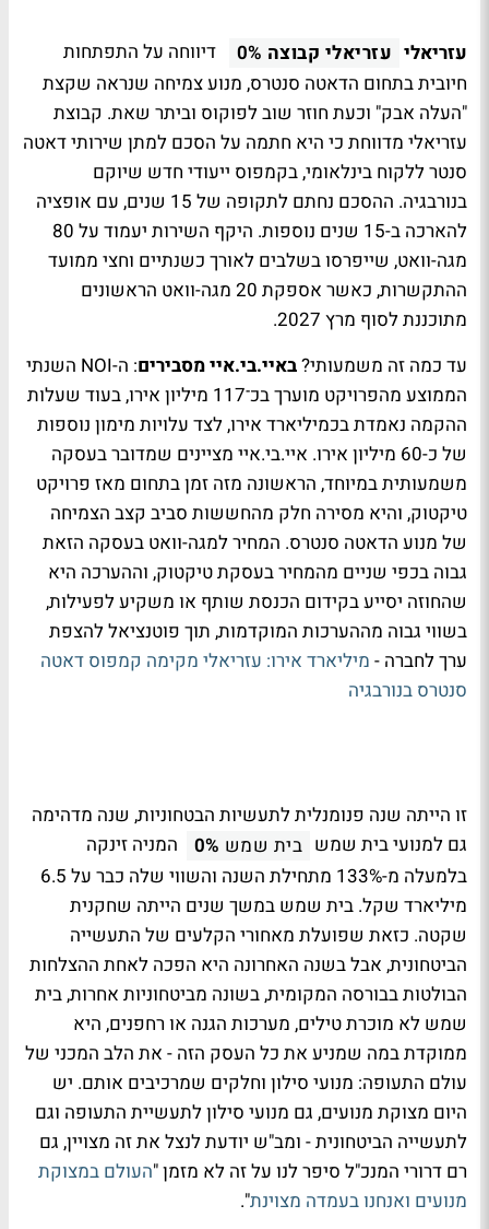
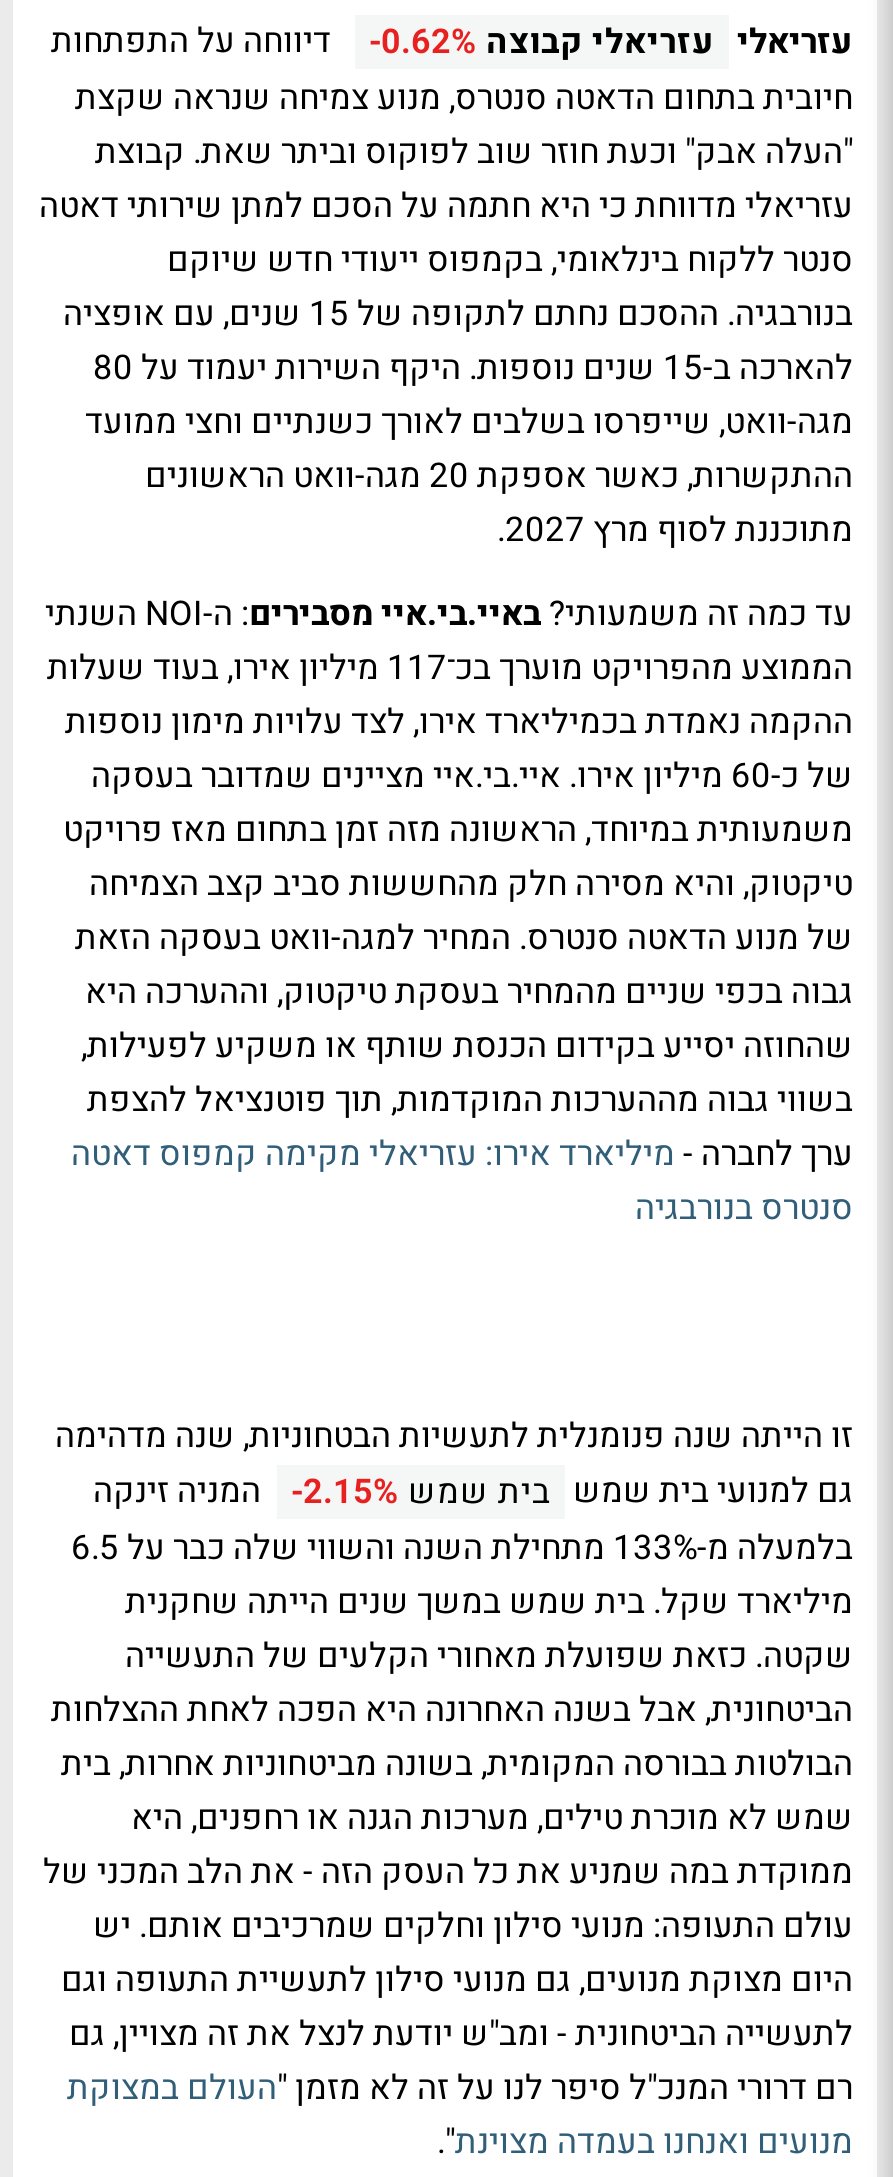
[237,39,467,67] עזריאלי עזריאלי קבוצה 0% -> [369,16,853,68] עזריאלי עזריאלי קבוצה -0.62%
[86,832,467,860] גם למנועי בית שמש בית שמש 0% המניה זינקה -> [93,1466,853,1518] גם למנועי בית שמש בית שמש -2.15% המניה זינקה

